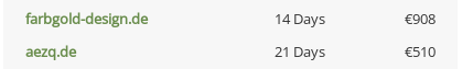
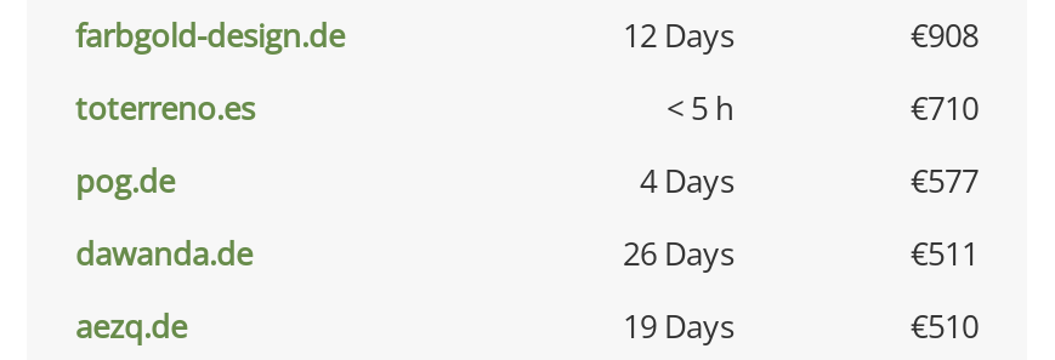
[274,9,325,28] 14 Days -> [623,13,734,57] 12 Days
none -> [75,86,979,275] toterreno.es | < 5 h | €710 | pog.de | 4 Days | €577 | dawanda.de | 26 Days | €511
[274,42,325,61] 21 Days -> [623,304,734,348] 19 Days

